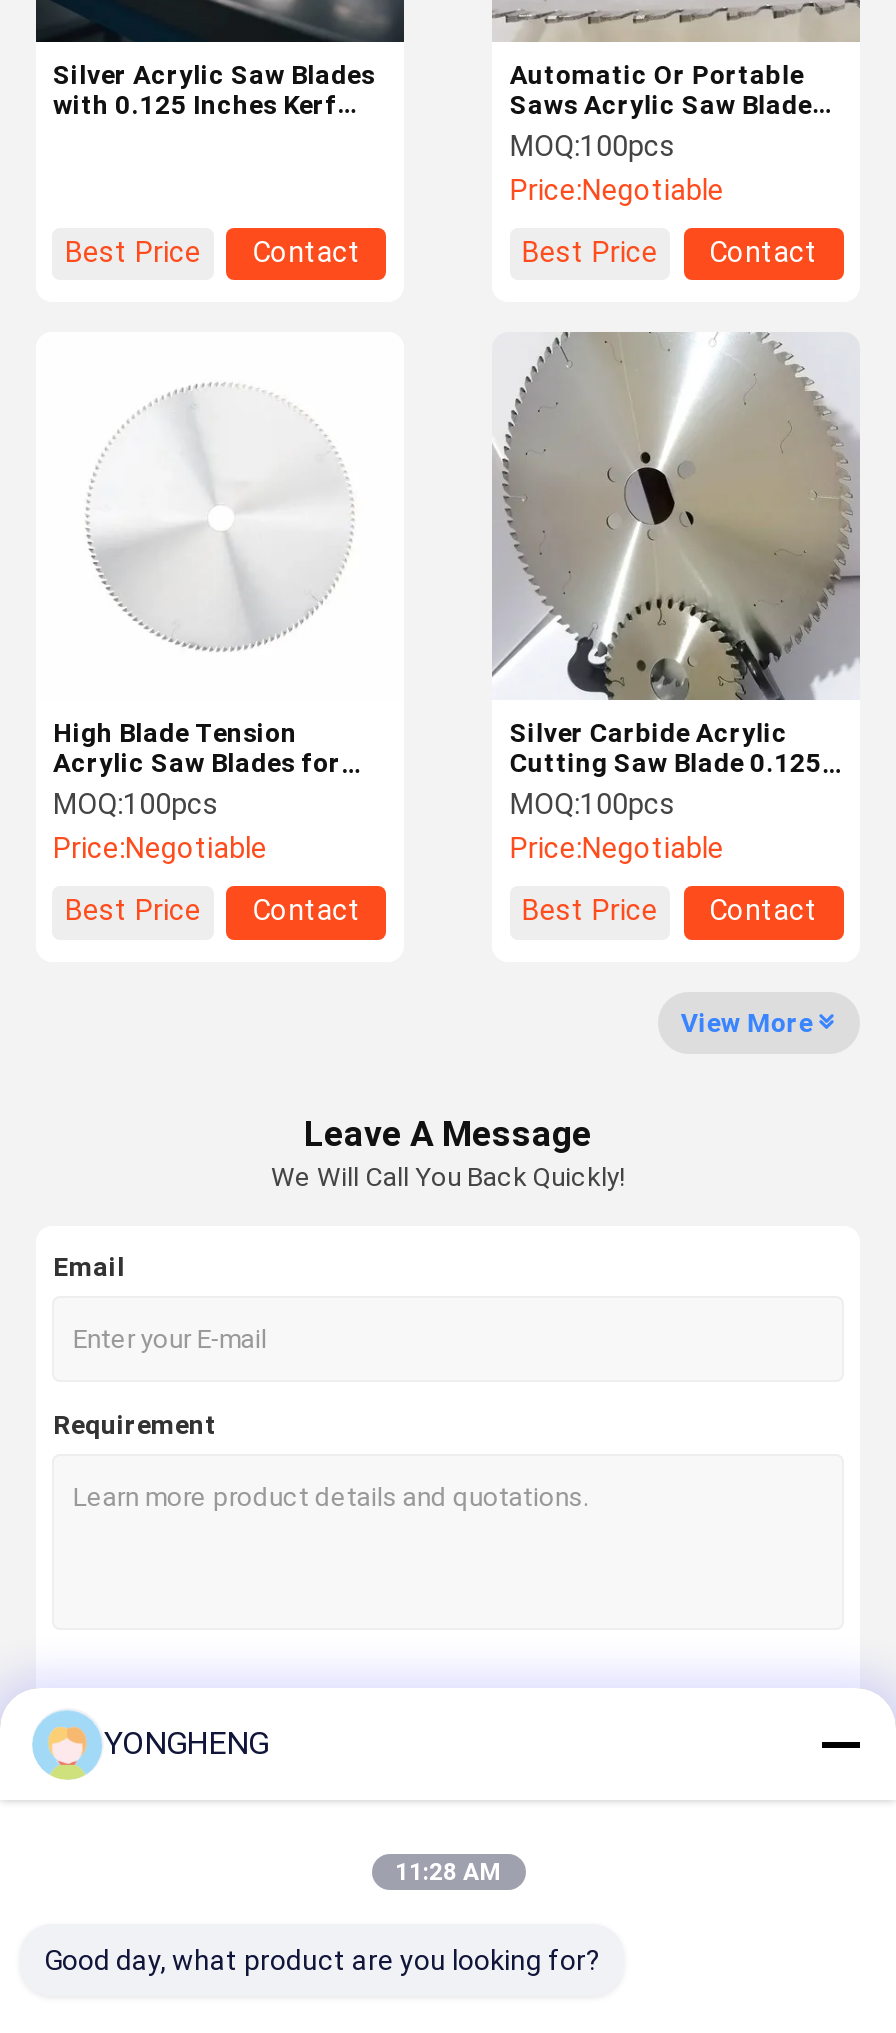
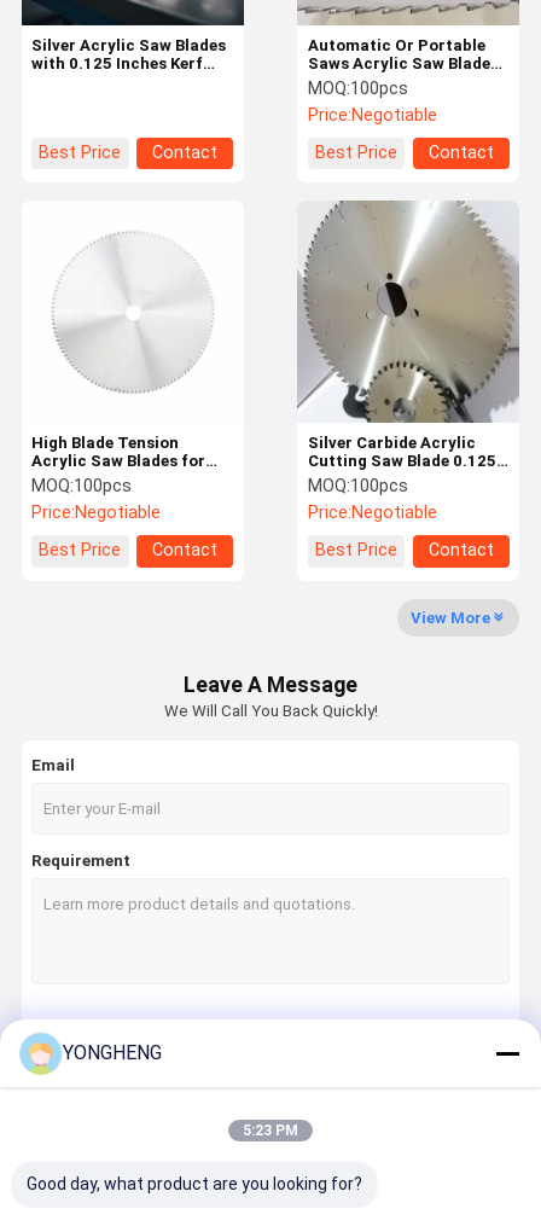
[395,1858,501,1886] 11:28 AM -> [243,1122,298,1139] 5:23 PM

